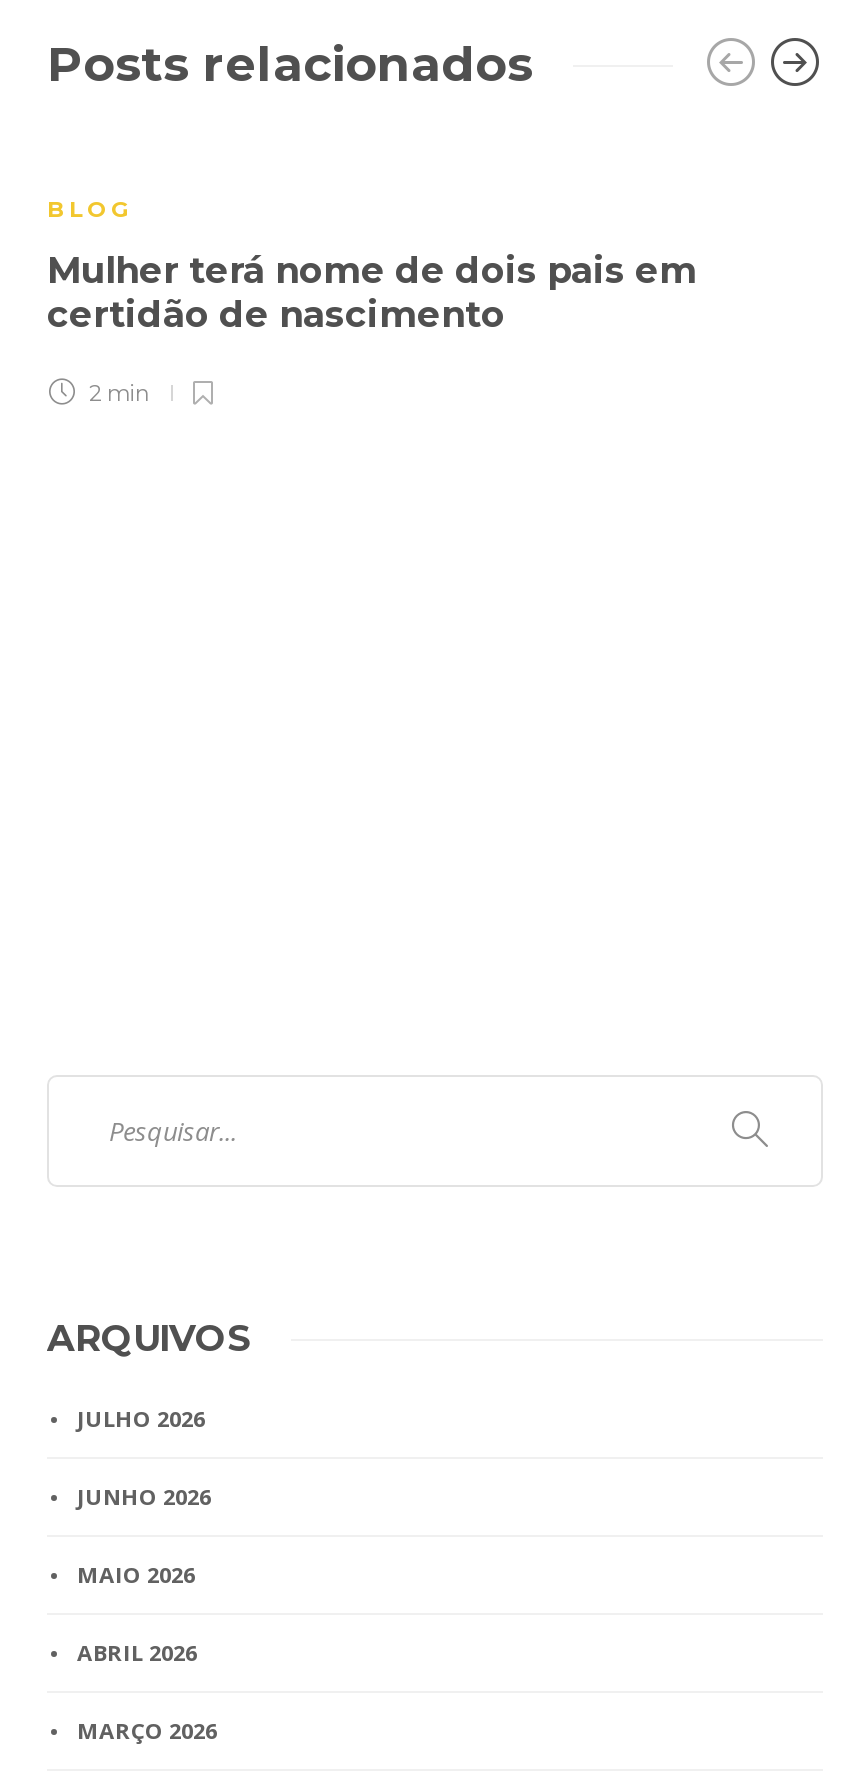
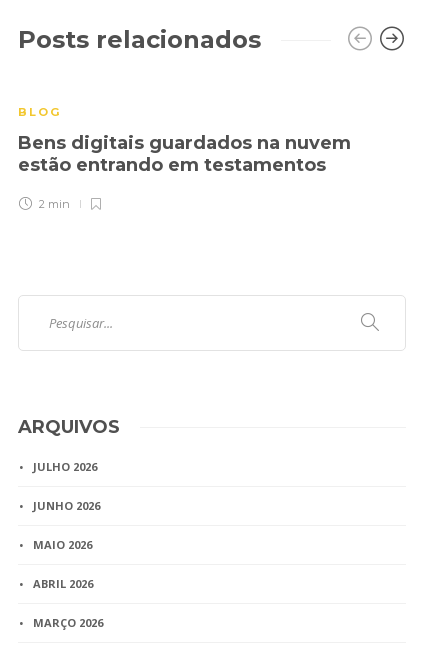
[47,250,697,338] Mulher terá nome de dois pais em | certidão de nascimento -> [18,132,351,176] Bens digitais guardados na nuvem | estão entrando em testamentos

